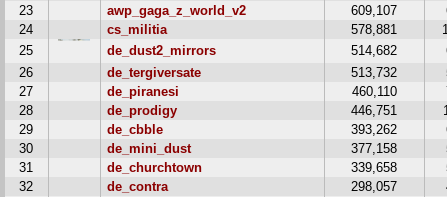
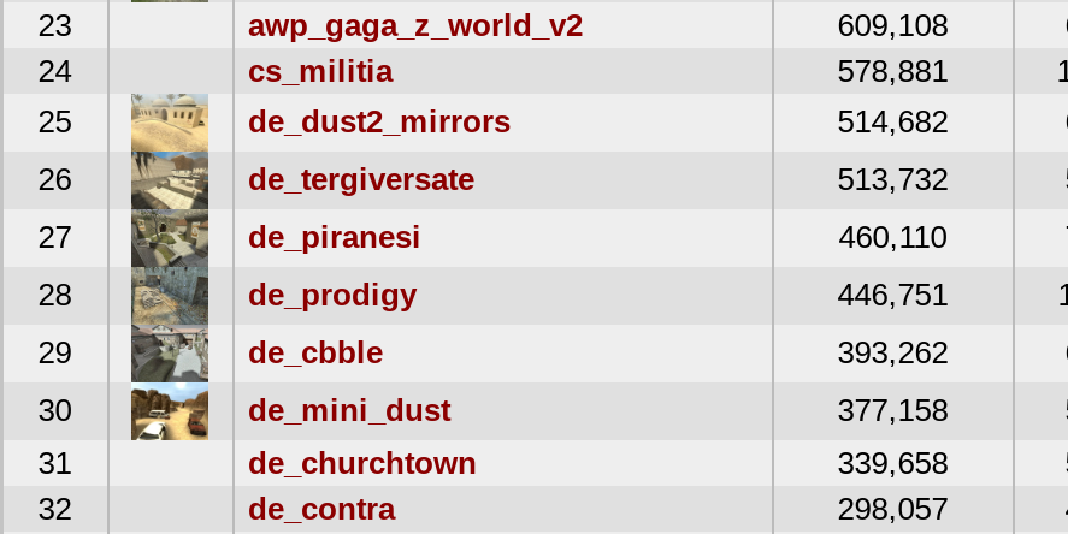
[351,3,397,18] 609,107 -> [837,7,948,44] 609,108
none -> [129,96,211,443] [image]

